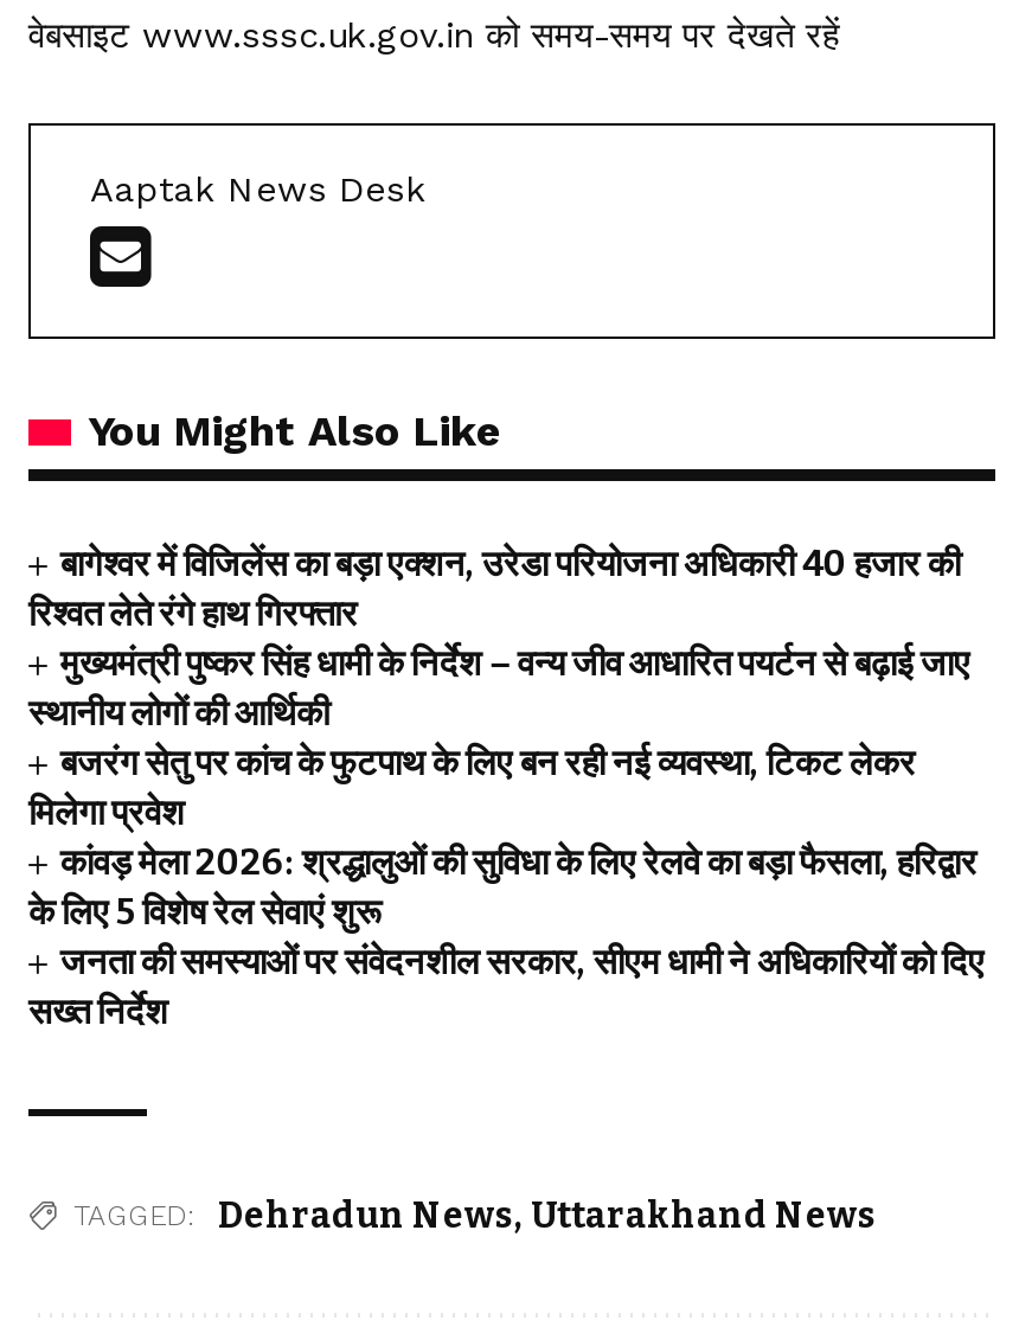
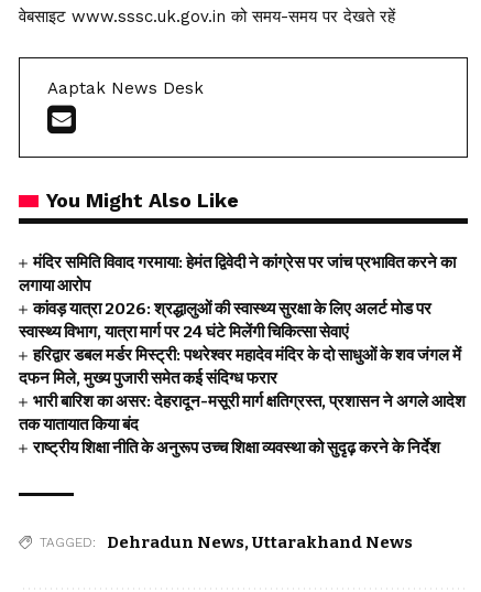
[28,542,984,1032] बागेश्वर में विजिलेंस का बड़ा एक्शन, उरेडा परियोजना अधिकारी 40 हजार की | रिश्वत लेते रंगे हाथ गिरफ्तार | मुख्यमंत्री पुष्कर सिंह धामी के निर्देश – वन्य जीव आधारित पयर्टन से बढ़ाई जाए | स्थानीय लोगों की आर्थिकी | बजरंग सेतु पर कांच के फुटपाथ के लिए बन रही नई व्यवस्था, टिकट लेकर | मिलेगा प्रवेश | कांवड़ मेला 2026: श्रद्धालुओं की सुविधा के लिए रेलवे का बड़ा फैसला, हरिद्वार | के लिए 5 विशेष रेल सेवाएं शुरू | जनता की समस्याओं पर संवेदनशील सरकार, सीएम धामी ने अधिकारियों को दिए | सख्त निर्देश -> [19,252,466,457] मंदिर समिति विवाद गरमाया: हेमंत द्विवेदी ने कांग्रेस पर जांच प्रभावित करने का | लगाया आरोप | कांवड़ यात्रा 2026: श्रद्धालुओं की स्वास्थ्य सुरक्षा के लिए अलर्ट मोड पर | स्वास्थ्य विभाग, यात्रा मार्ग पर 24 घंटे मिलेंगी चिकित्सा सेवाएं | हरिद्वार डबल मर्डर मिस्ट्री: पथरेश्वर महादेव मंदिर के दो साधुओं के शव जंगल में | दफन मिले, मुख्य पुजारी समेत कई संदिग्ध फरार | भारी बारिश का असर: देहरादून-मसूरी मार्ग क्षतिग्रस्त, प्रशासन ने अगले आदेश | तक यातायात किया बंद | राष्ट्रीय शिक्षा नीति के अनुरूप उच्च शिक्षा व्यवस्था को सुदृढ़ करने के निर्देश

